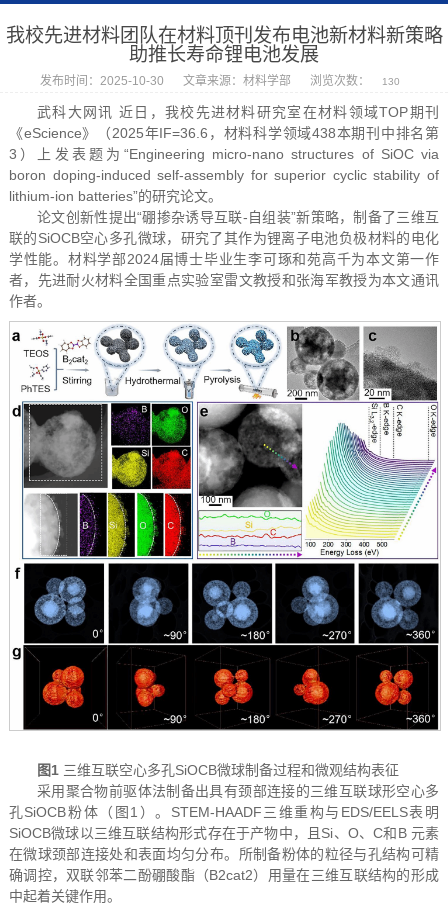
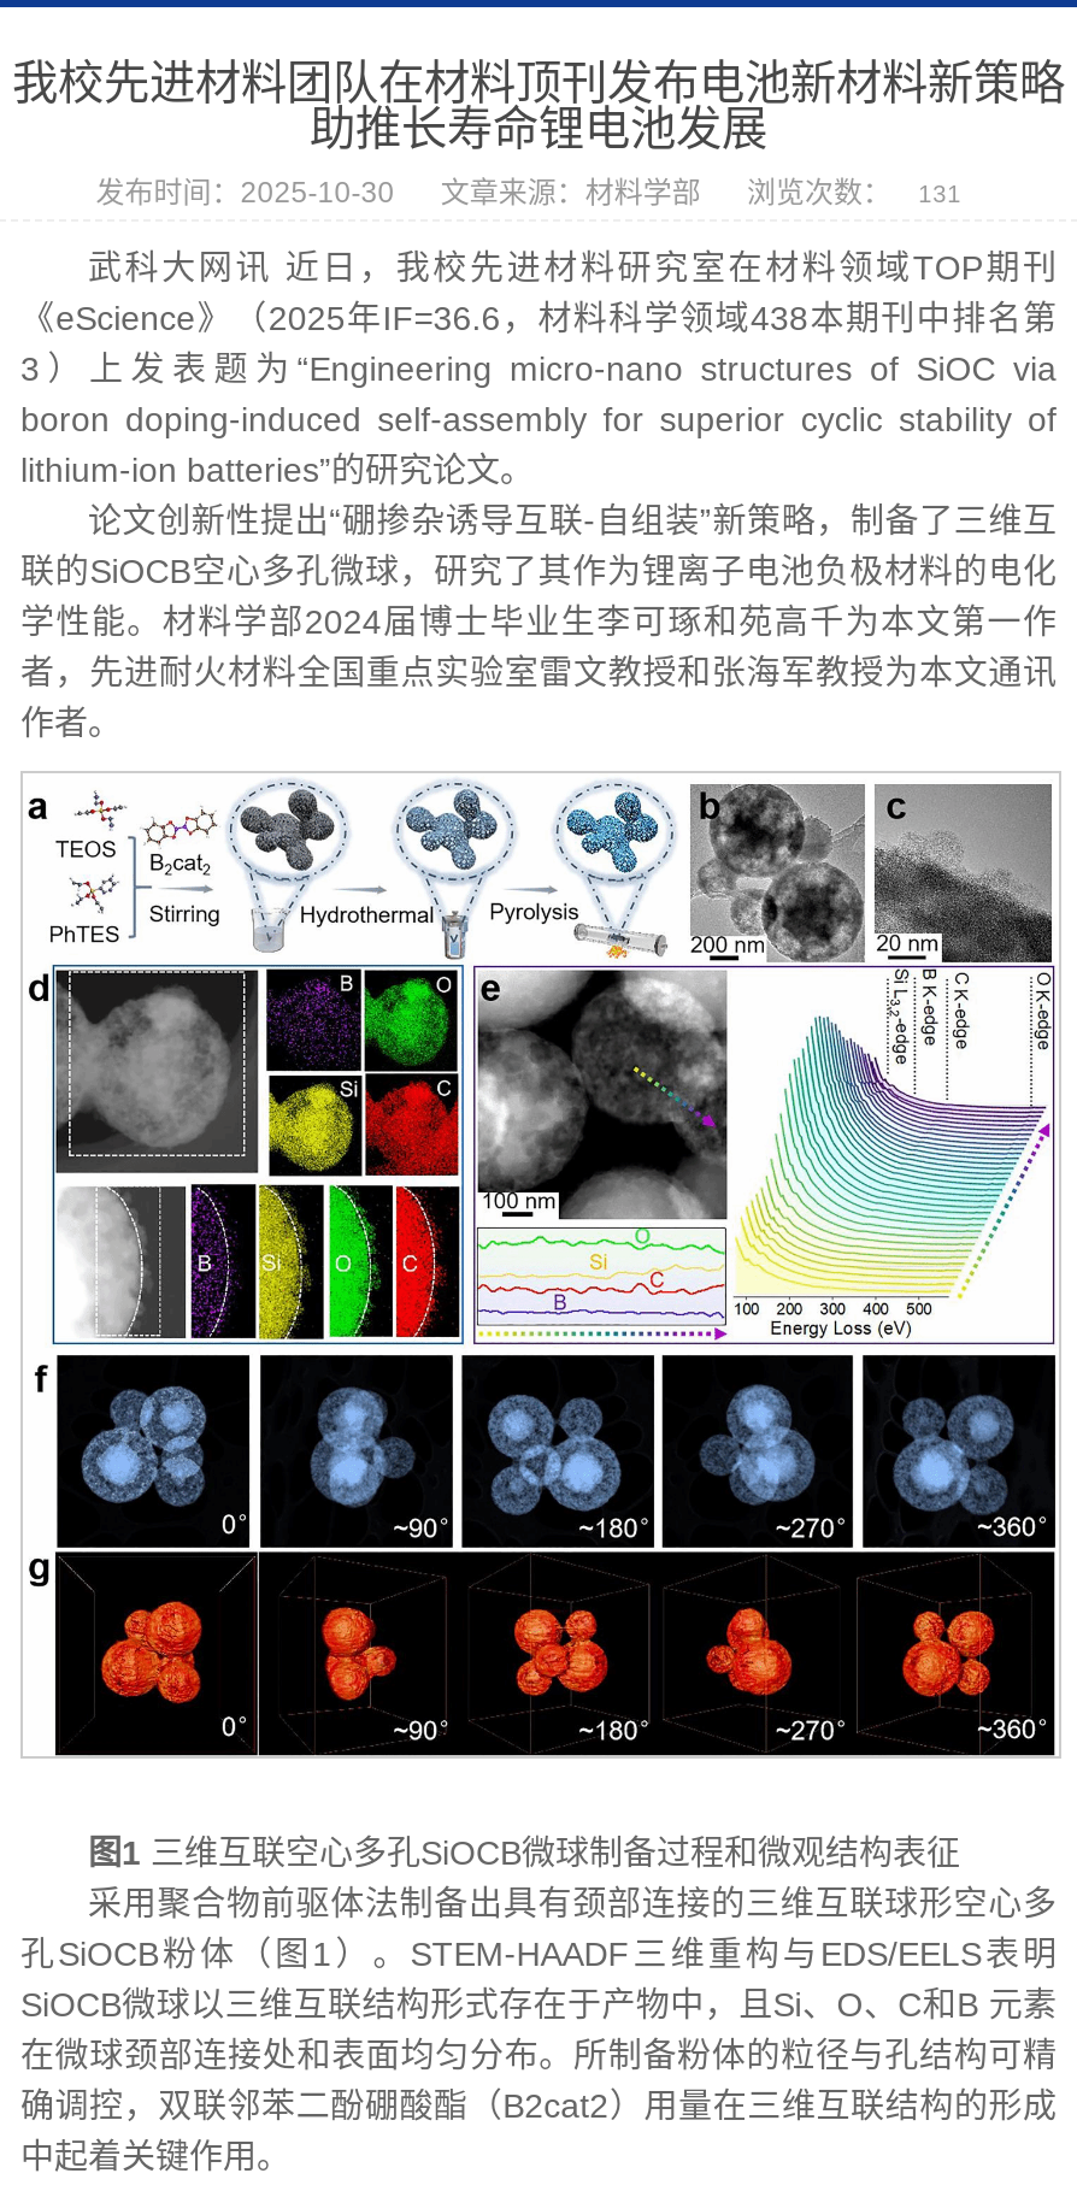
[40,74,400,88] 发布时间：2025-10-30 文章来源：材料学部 浏览次数： 130 -> [96,175,962,209] 发布时间：2025-10-30 文章来源：材料学部 浏览次数： 131

